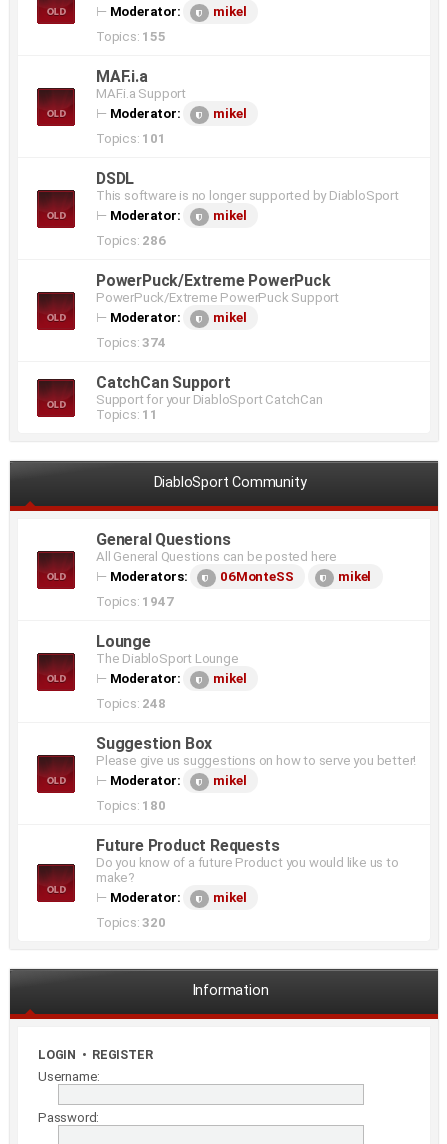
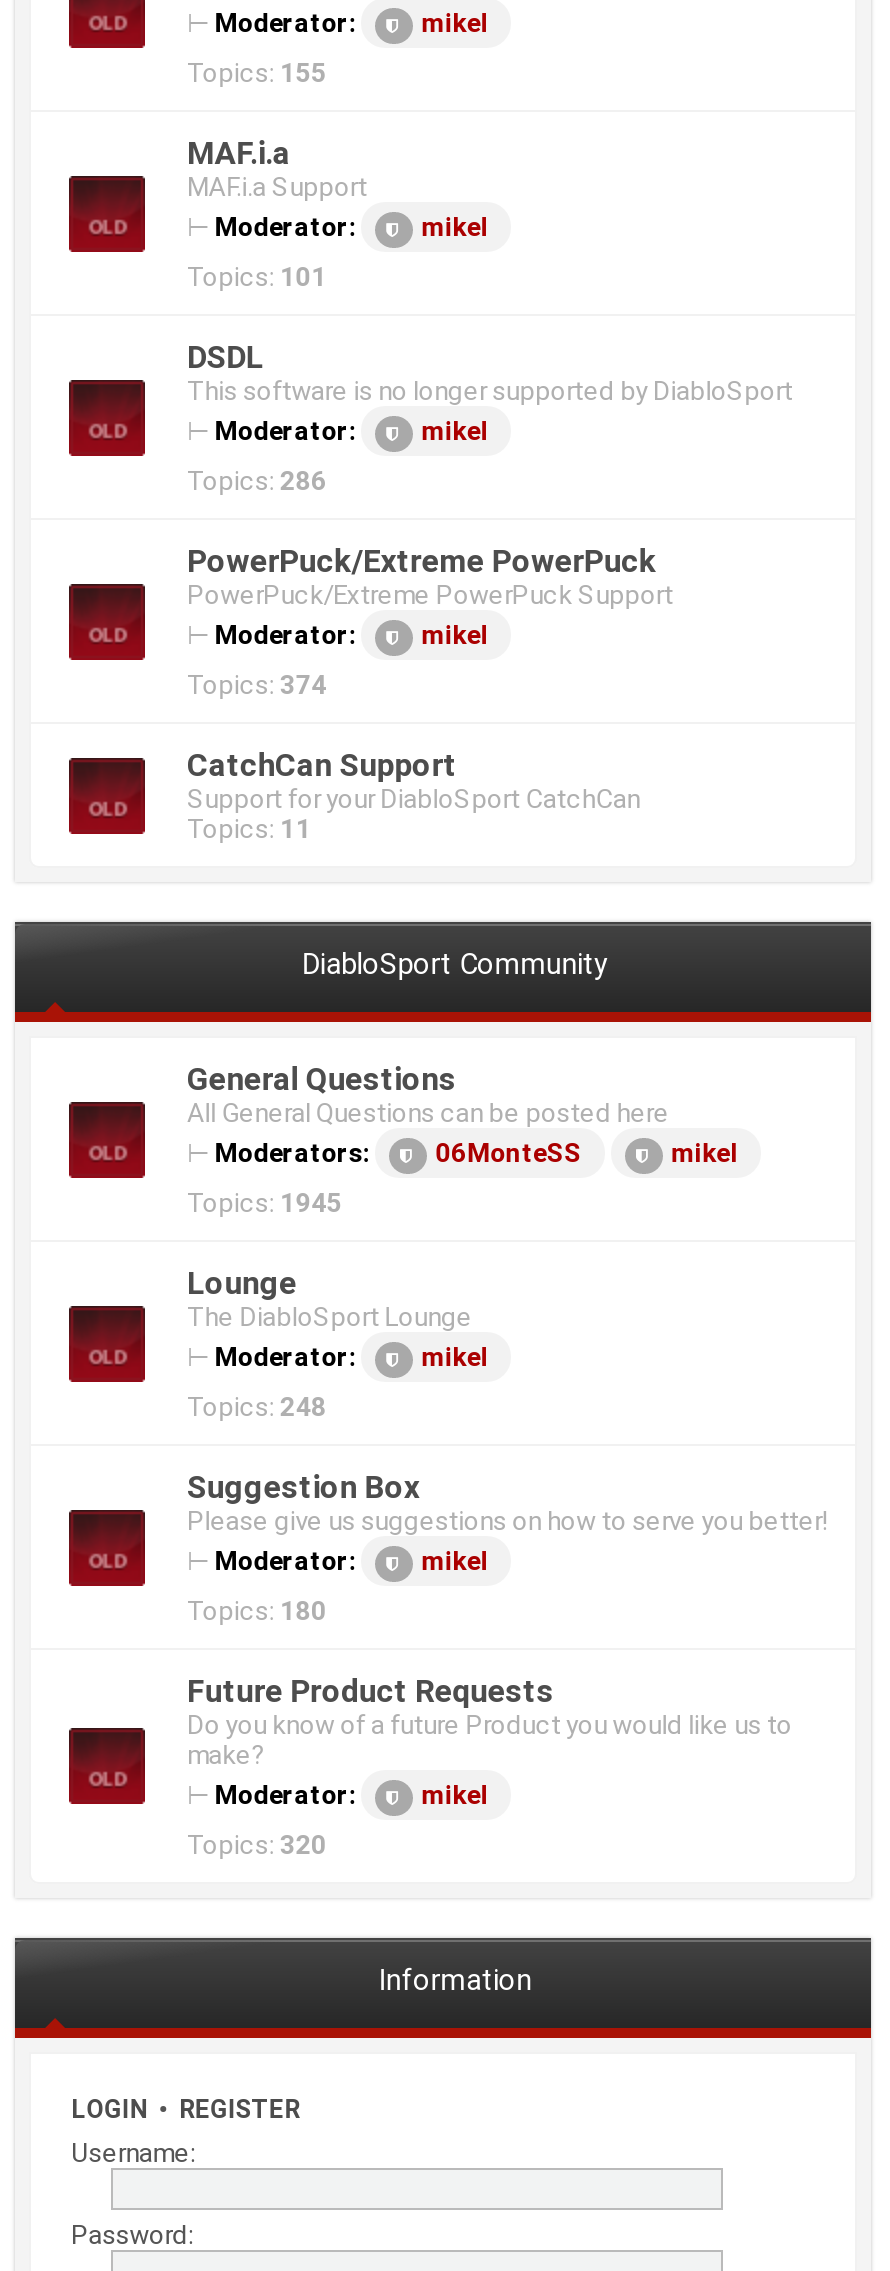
[96,594,174,609] Topics: 1947 -> [187,1188,342,1218] Topics: 1945

